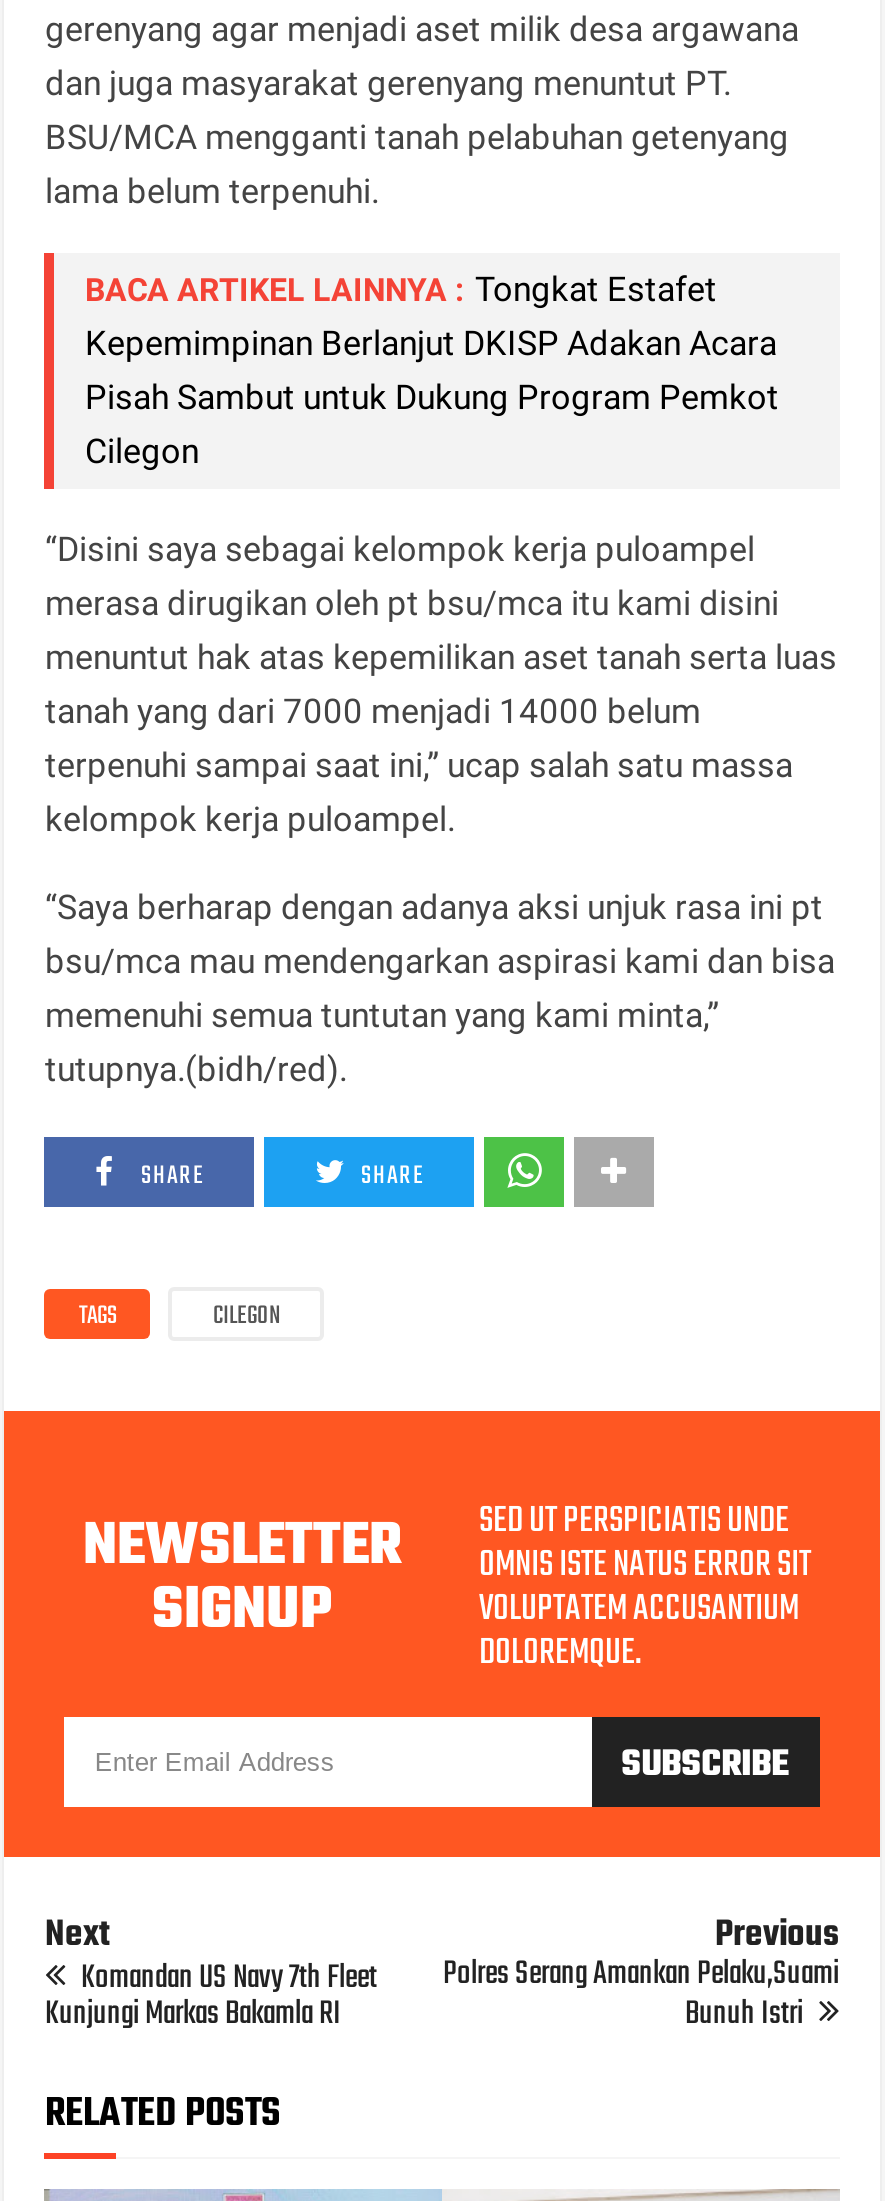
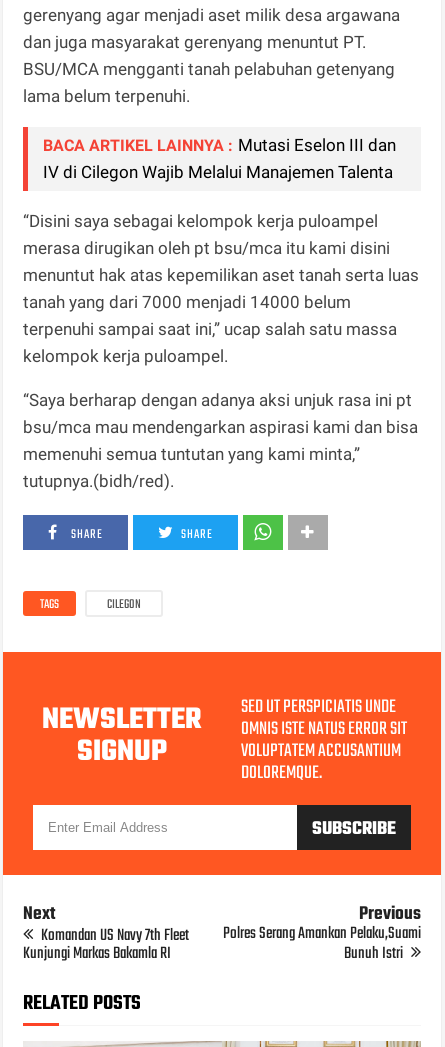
[85,269,779,471] BACA ARTIKEL LAINNYA : Tongkat Estafet | Kepemimpinan Berlanjut DKISP Adakan Acara | Pisah Sambut untuk Dukung Program Pemkot | Cilegon -> [43,135,396,182] BACA ARTIKEL LAINNYA : Mutasi Eselon III dan | IV di Cilegon Wajib Melalui Manajemen Talenta

